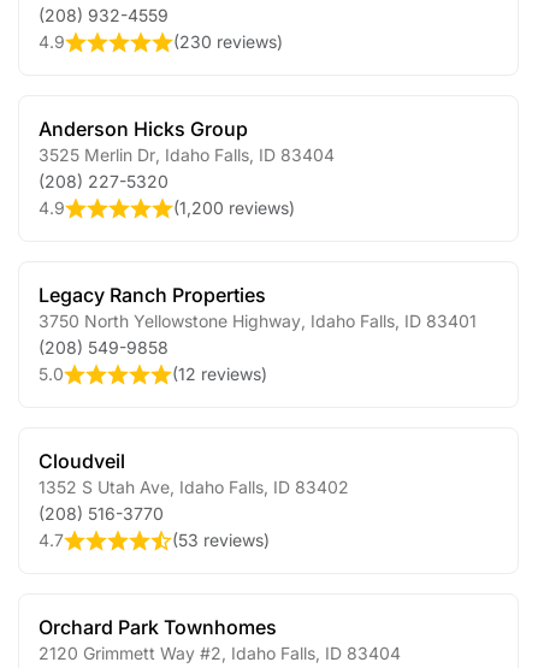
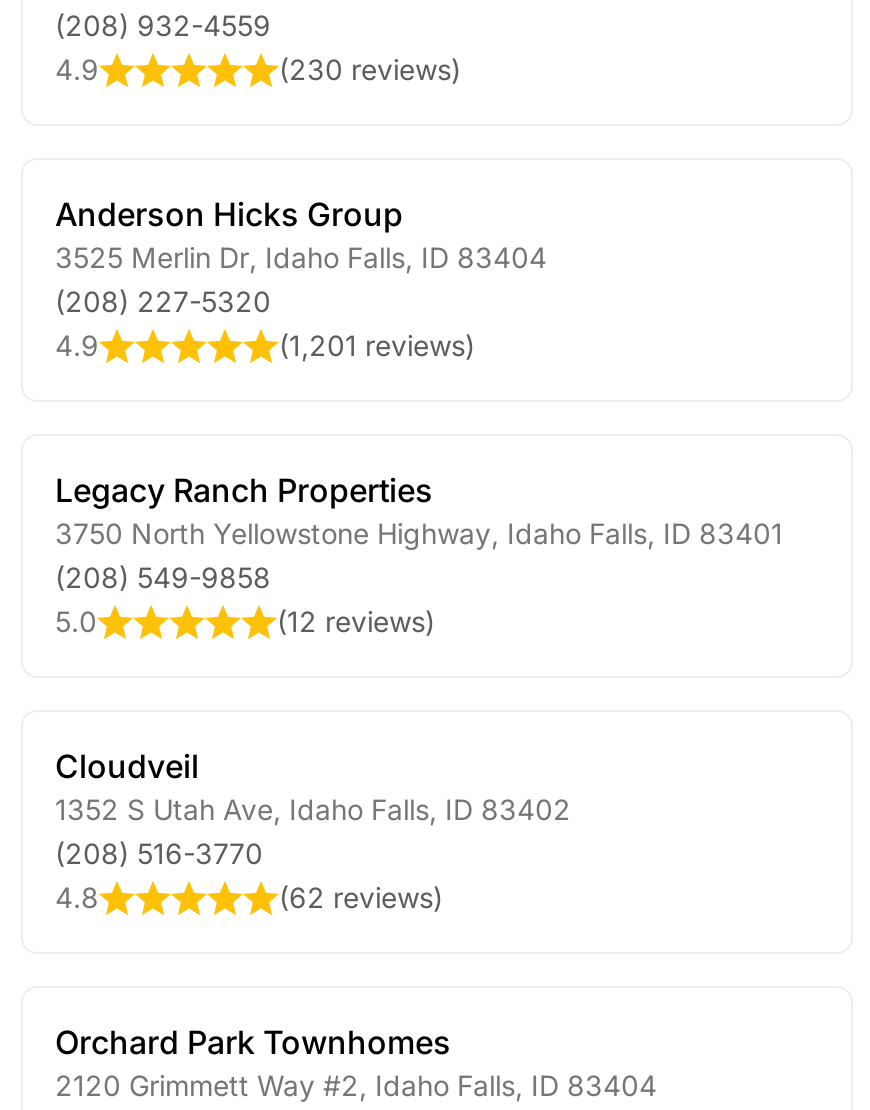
[173,197,295,218] (1,200 reviews) -> [279,328,475,362] (1,201 reviews)
[39,530,64,550] 4.7 -> [55,880,99,914] 4.8
[172,530,270,550] (53 reviews) -> [279,880,443,914] (62 reviews)

